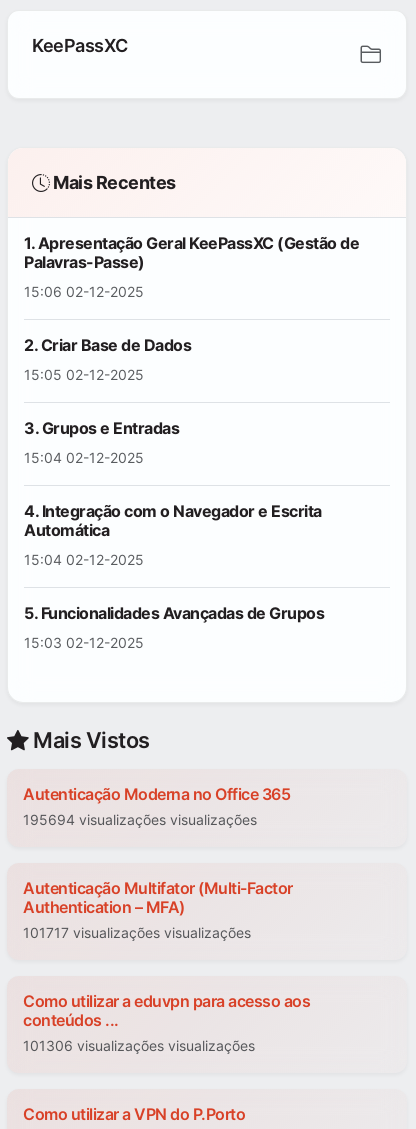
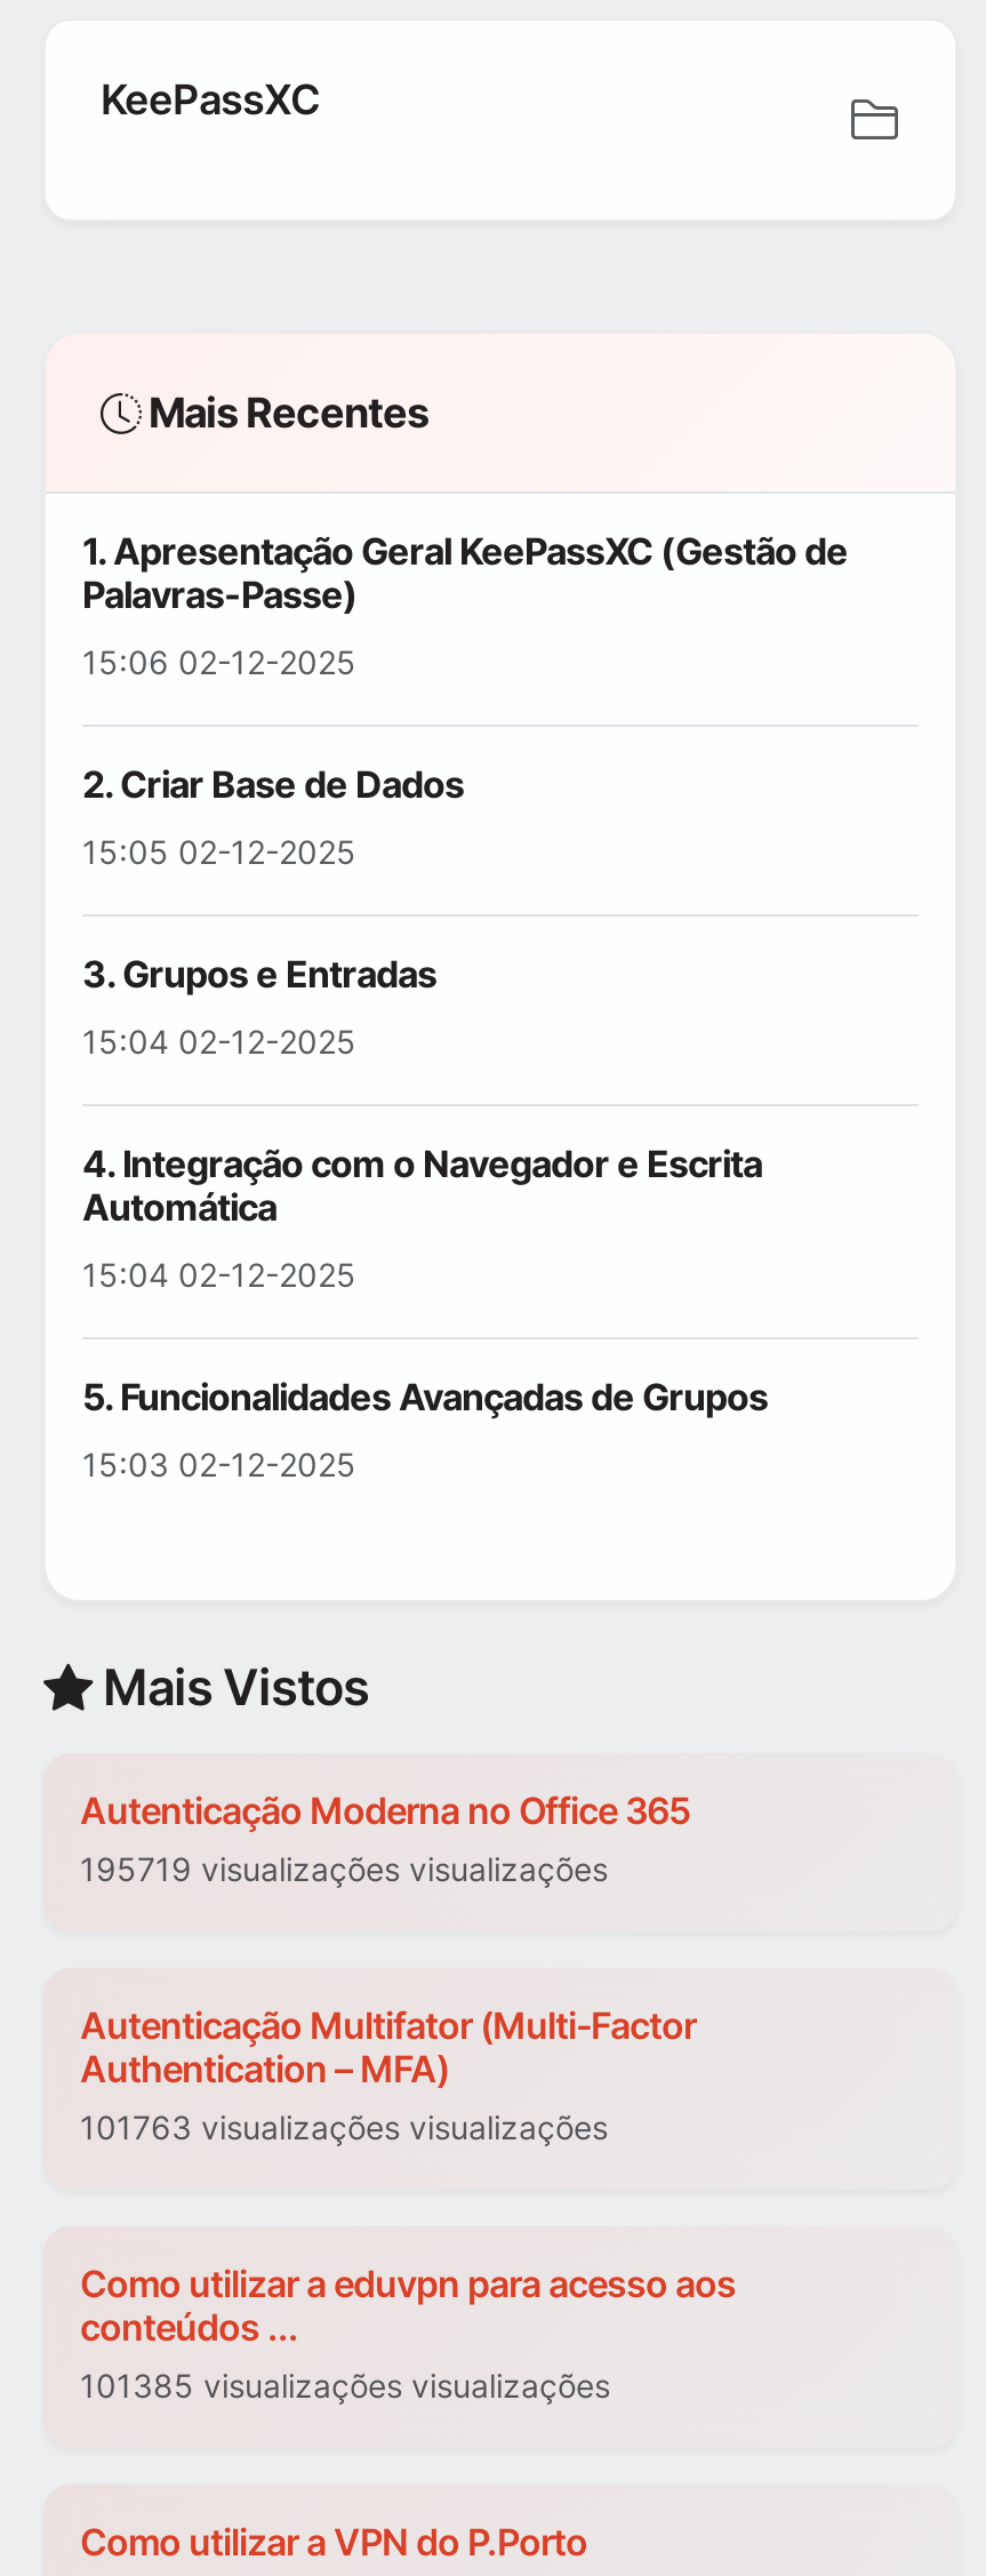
[23,811,257,828] 195694 visualizações visualizações -> [80,1850,608,1889] 195719 visualizações visualizações
[23,924,251,941] 101717 visualizações visualizações -> [80,2109,608,2147] 101763 visualizações visualizações
[23,1037,255,1054] 101306 visualizações visualizações -> [80,2367,610,2406] 101385 visualizações visualizações

